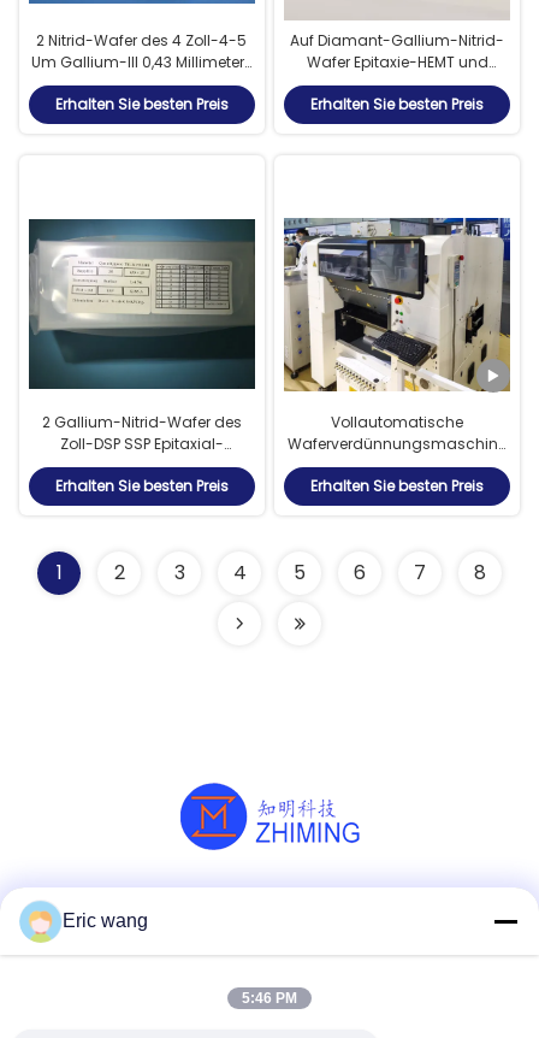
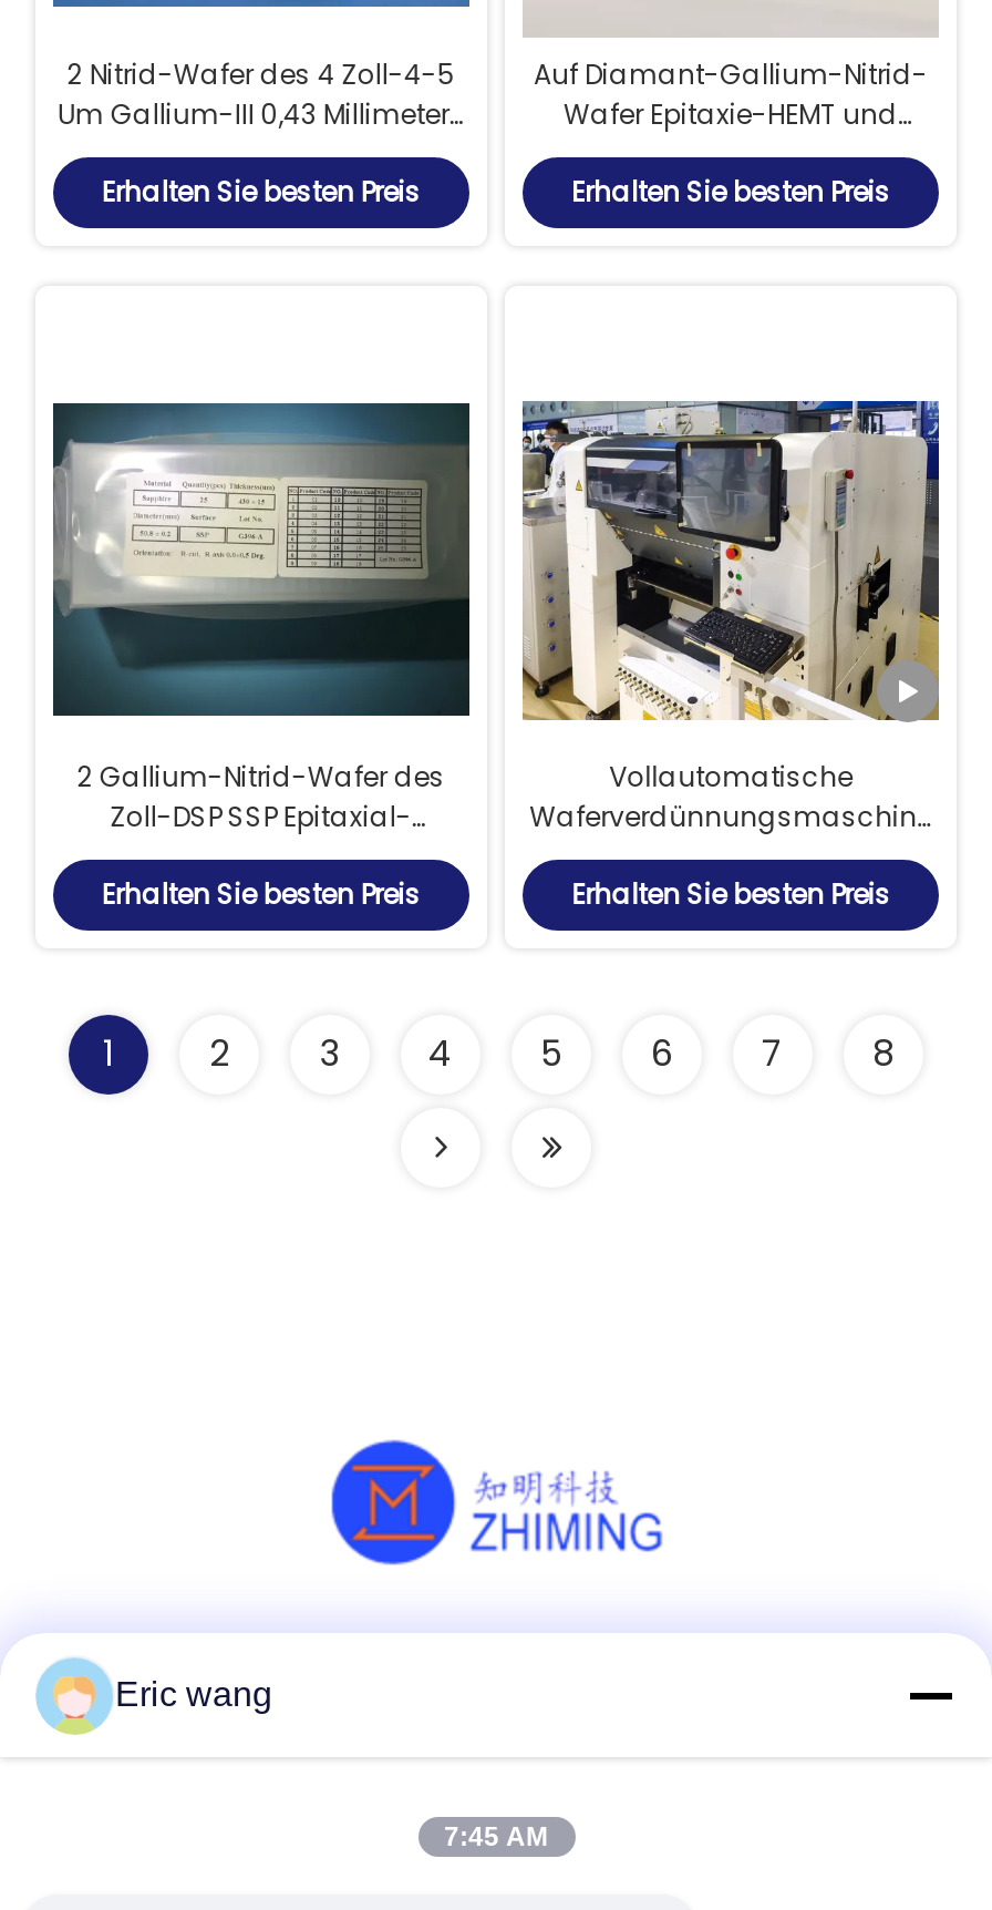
[242,990,297,1007] 5:46 PM -> [444,1821,548,1852] 7:45 AM

